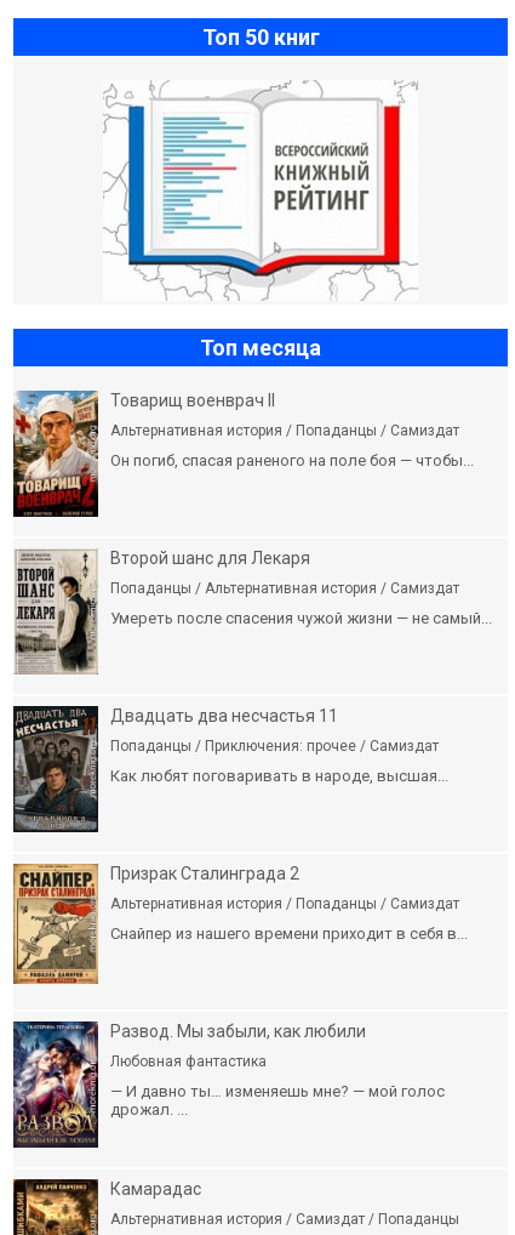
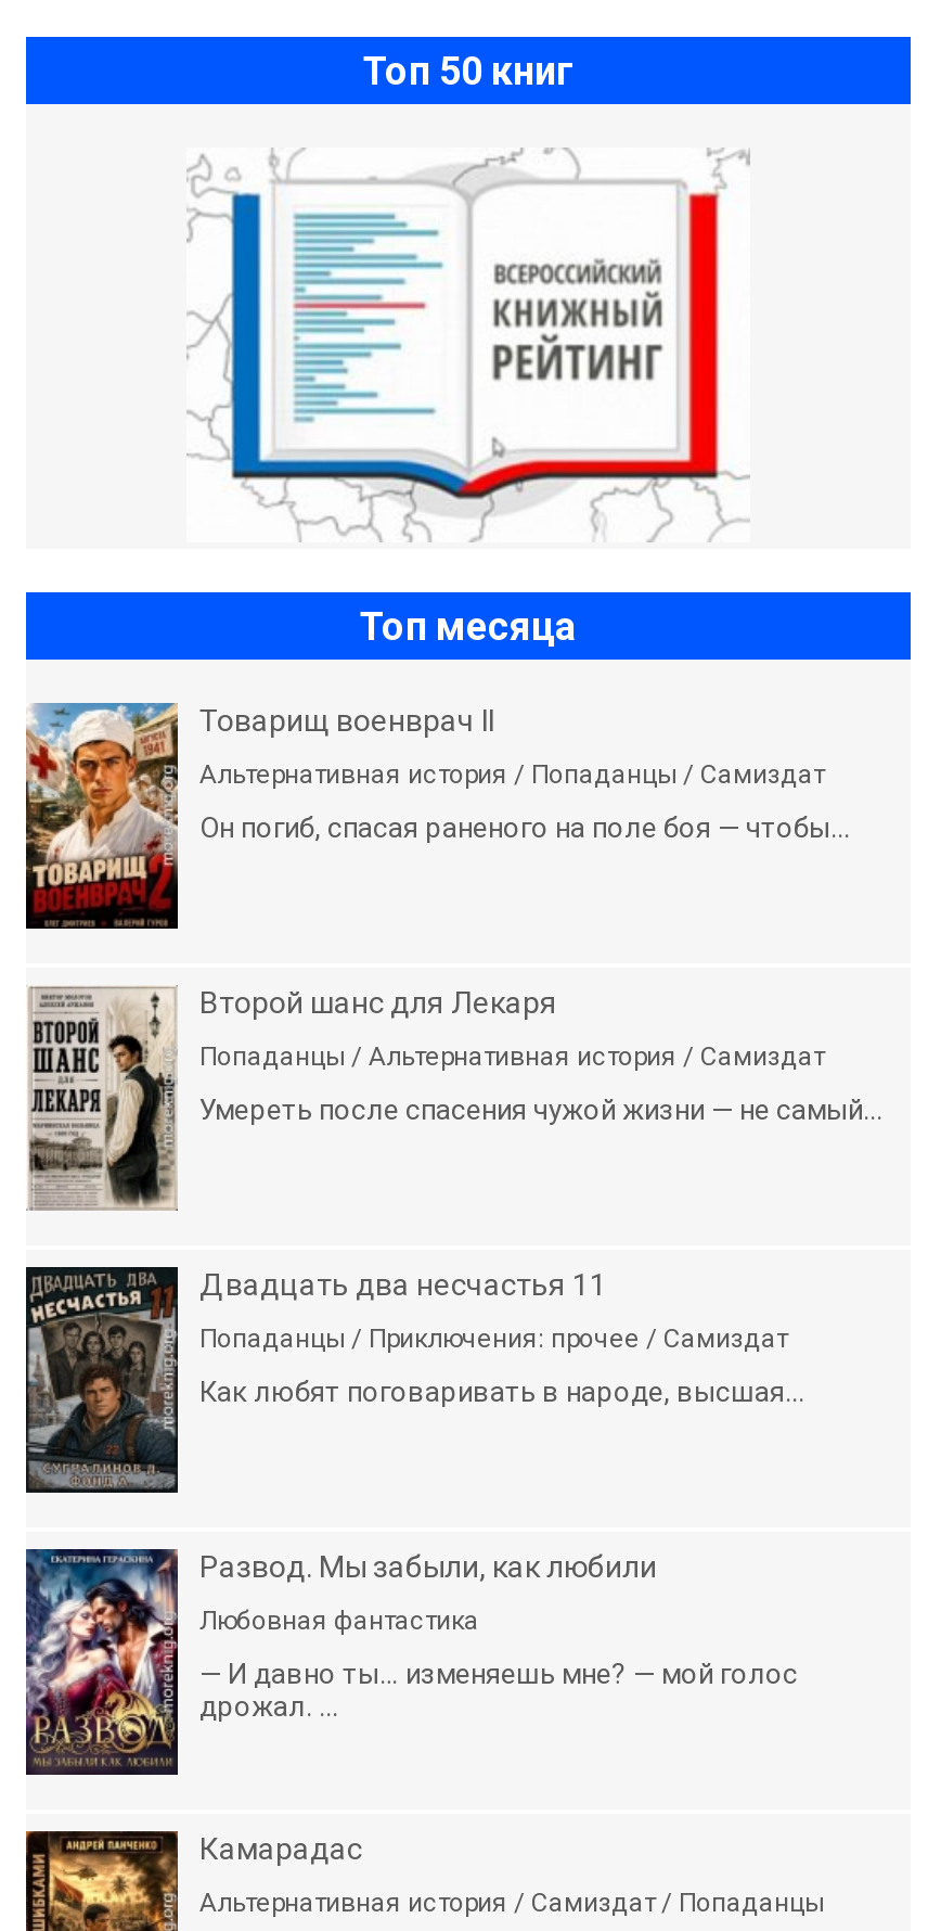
[12,863,468,990] [image] | Призрак Сталинграда 2 | Альтернативная история / Попаданцы / Самиздат | Снайпер из нашего времени приходит в себя в... -> none

